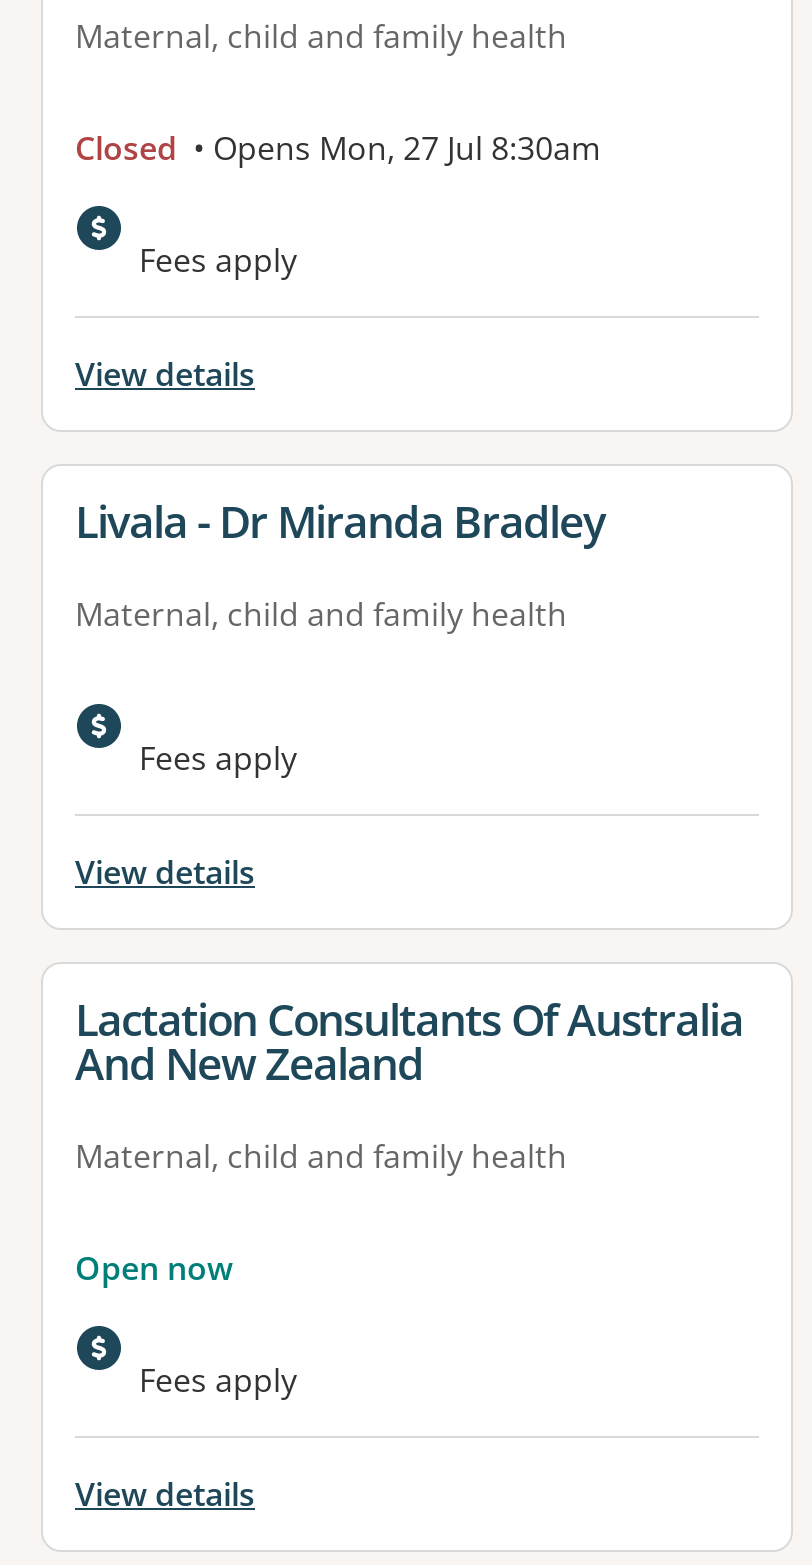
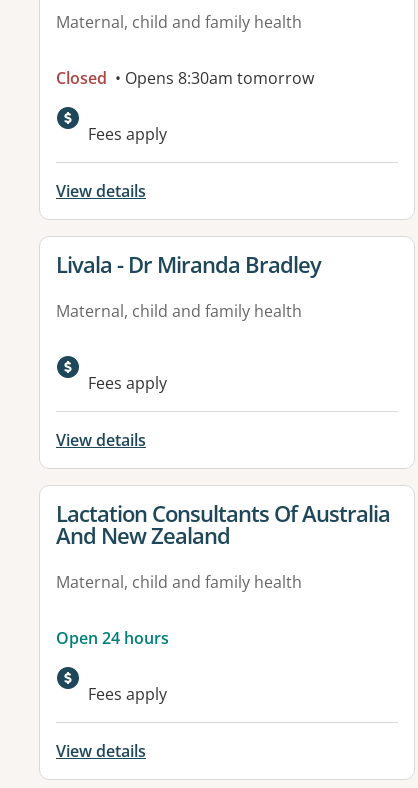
[75,127,601,171] Closed • Opens Mon, 27 Jul 8:30am -> [56,67,314,89] Closed • Opens 8:30am tomorrow
[75,1247,233,1291] Open now -> [56,627,169,649] Open 24 hours

